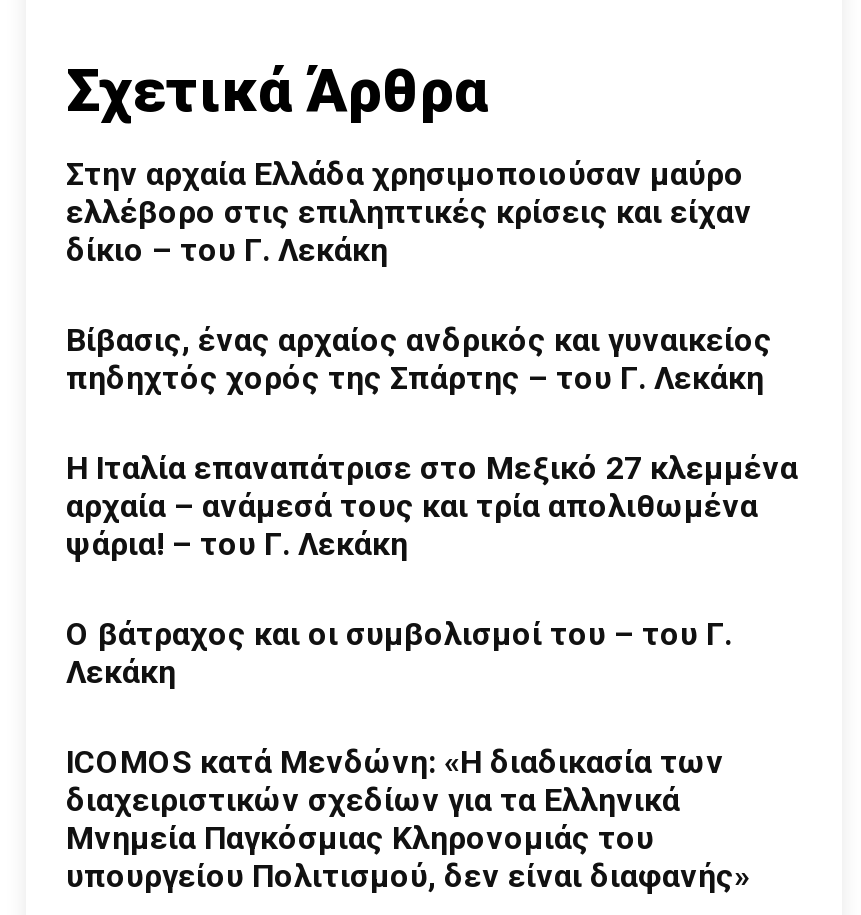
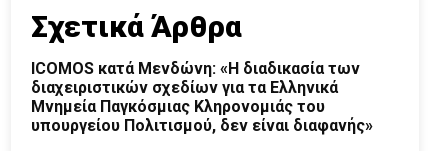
[66,155,798,691] Στην αρχαία Ελλάδα χρησιμοποιούσαν μαύρο | ελλέβορο στις επιληπτικές κρίσεις και είχαν | δίκιο – του Γ. Λεκάκη | Βίβασις, ένας αρχαίος ανδρικός και γυναικείος | πηδηχτός χορός της Σπάρτης – του Γ. Λεκάκη | Η Ιταλία επαναπάτρισε στο Μεξικό 27 κλεμμένα | αρχαία – ανάμεσά τους και τρία απολιθωμένα | ψάρια! – του Γ. Λεκάκη | Ο βάτραχος και οι συμβολισμοί του – του Γ. | Λεκάκη -> none

